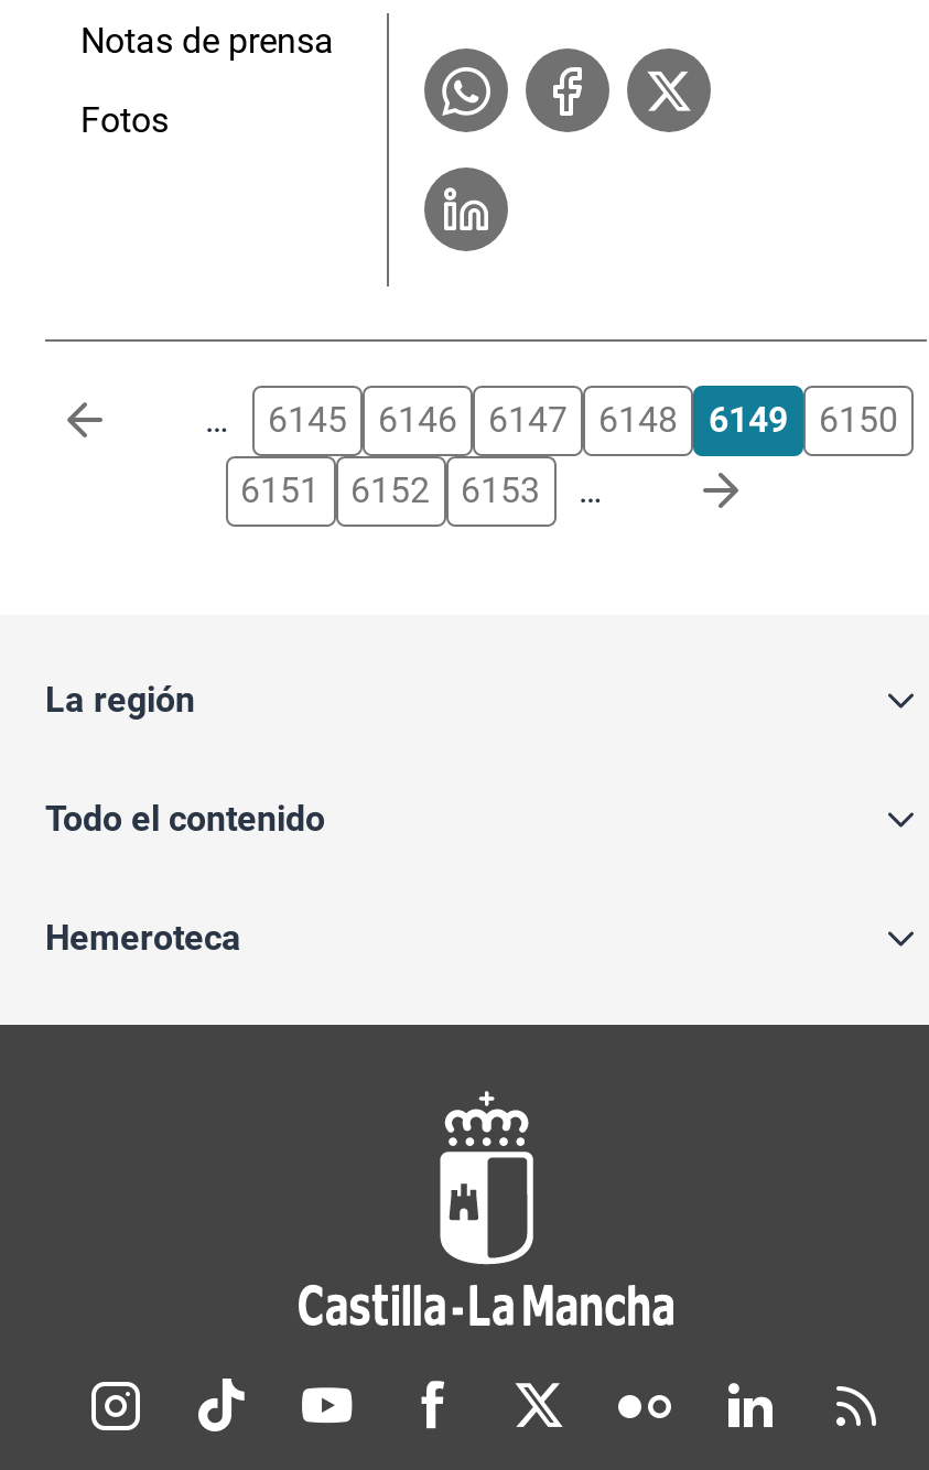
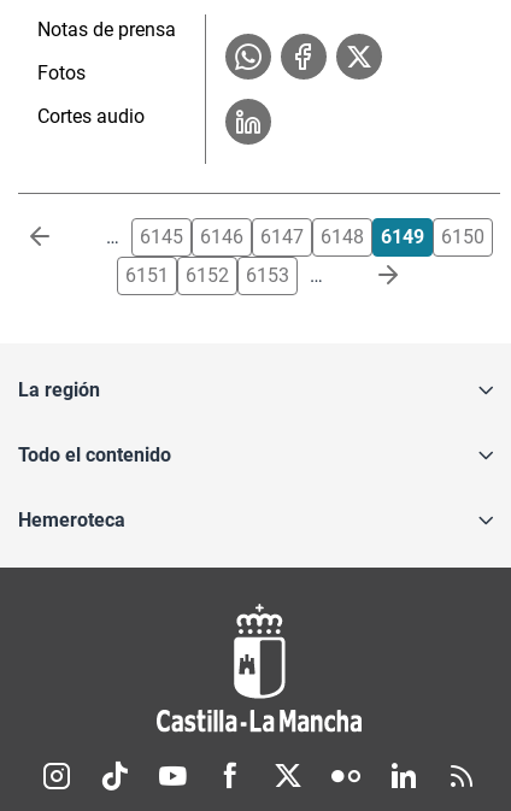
none -> [37,105,145,128] Cortes audio

